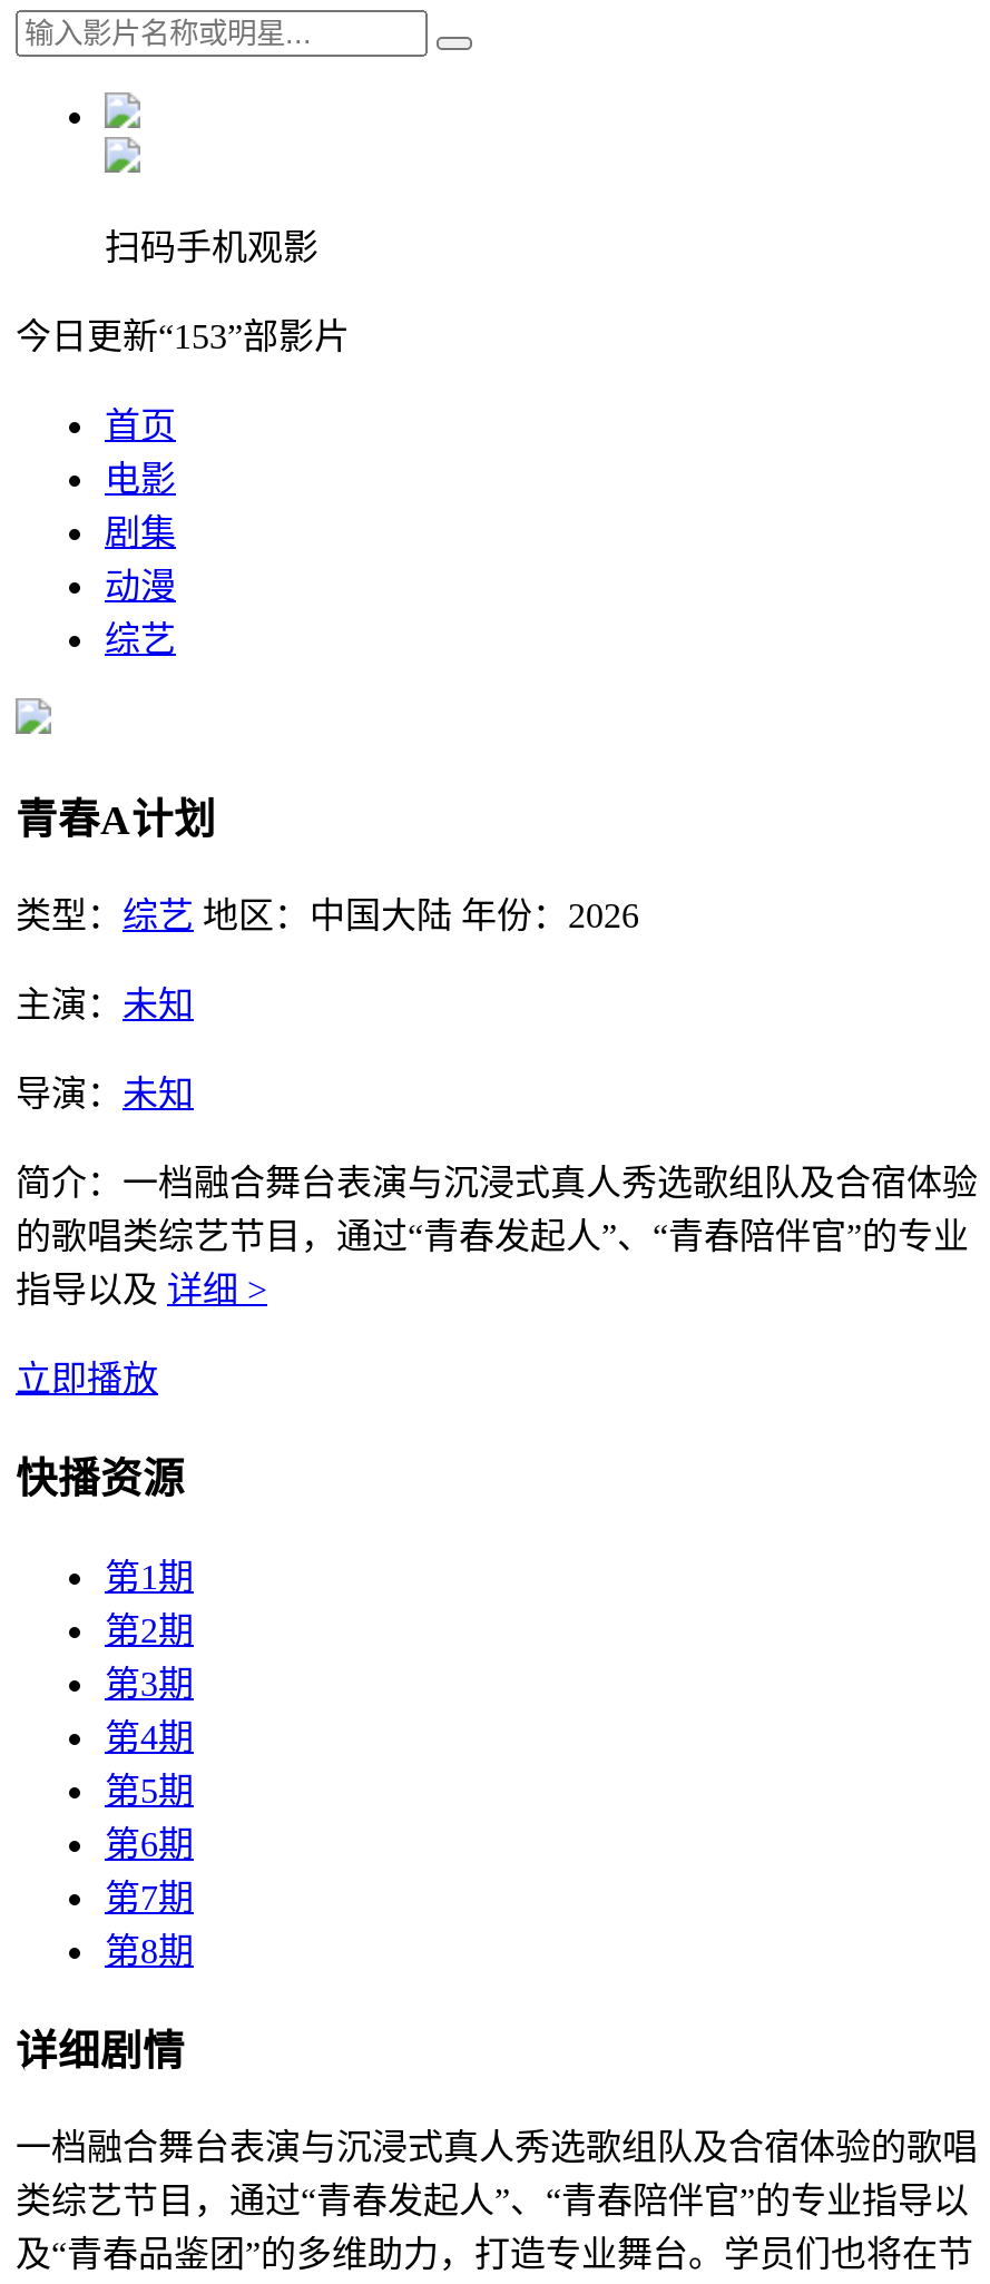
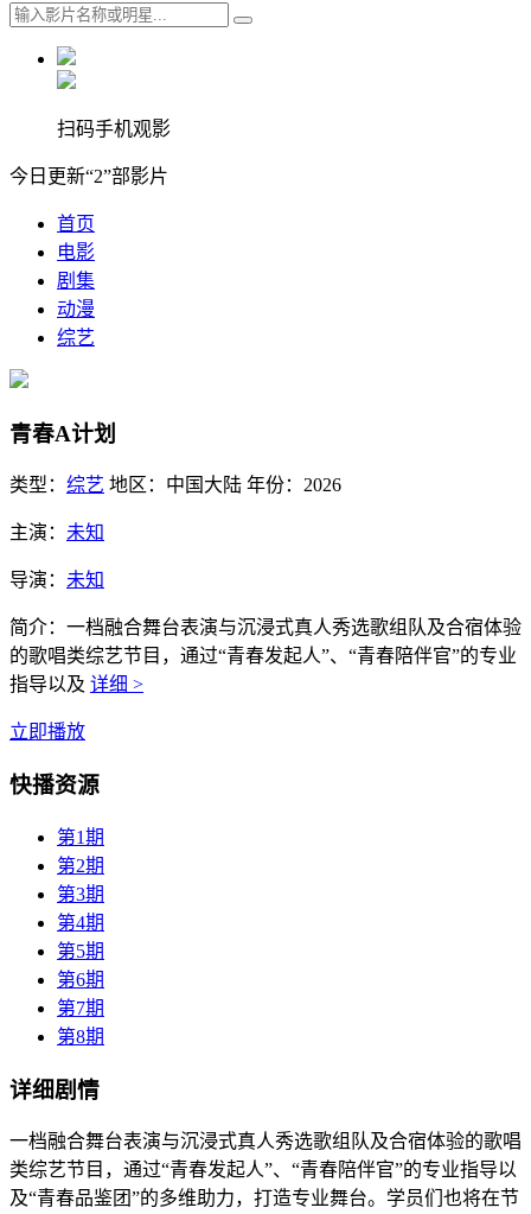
[16,317,350,355] 今日更新“153”部影片 -> [9,166,168,186] 今日更新“2”部影片

